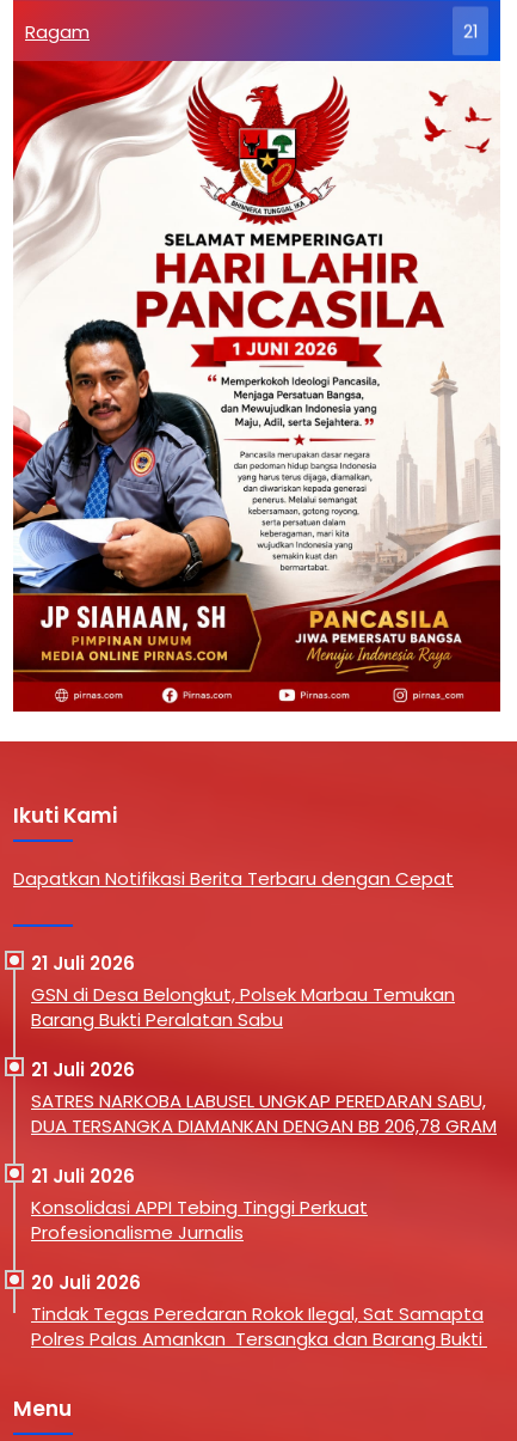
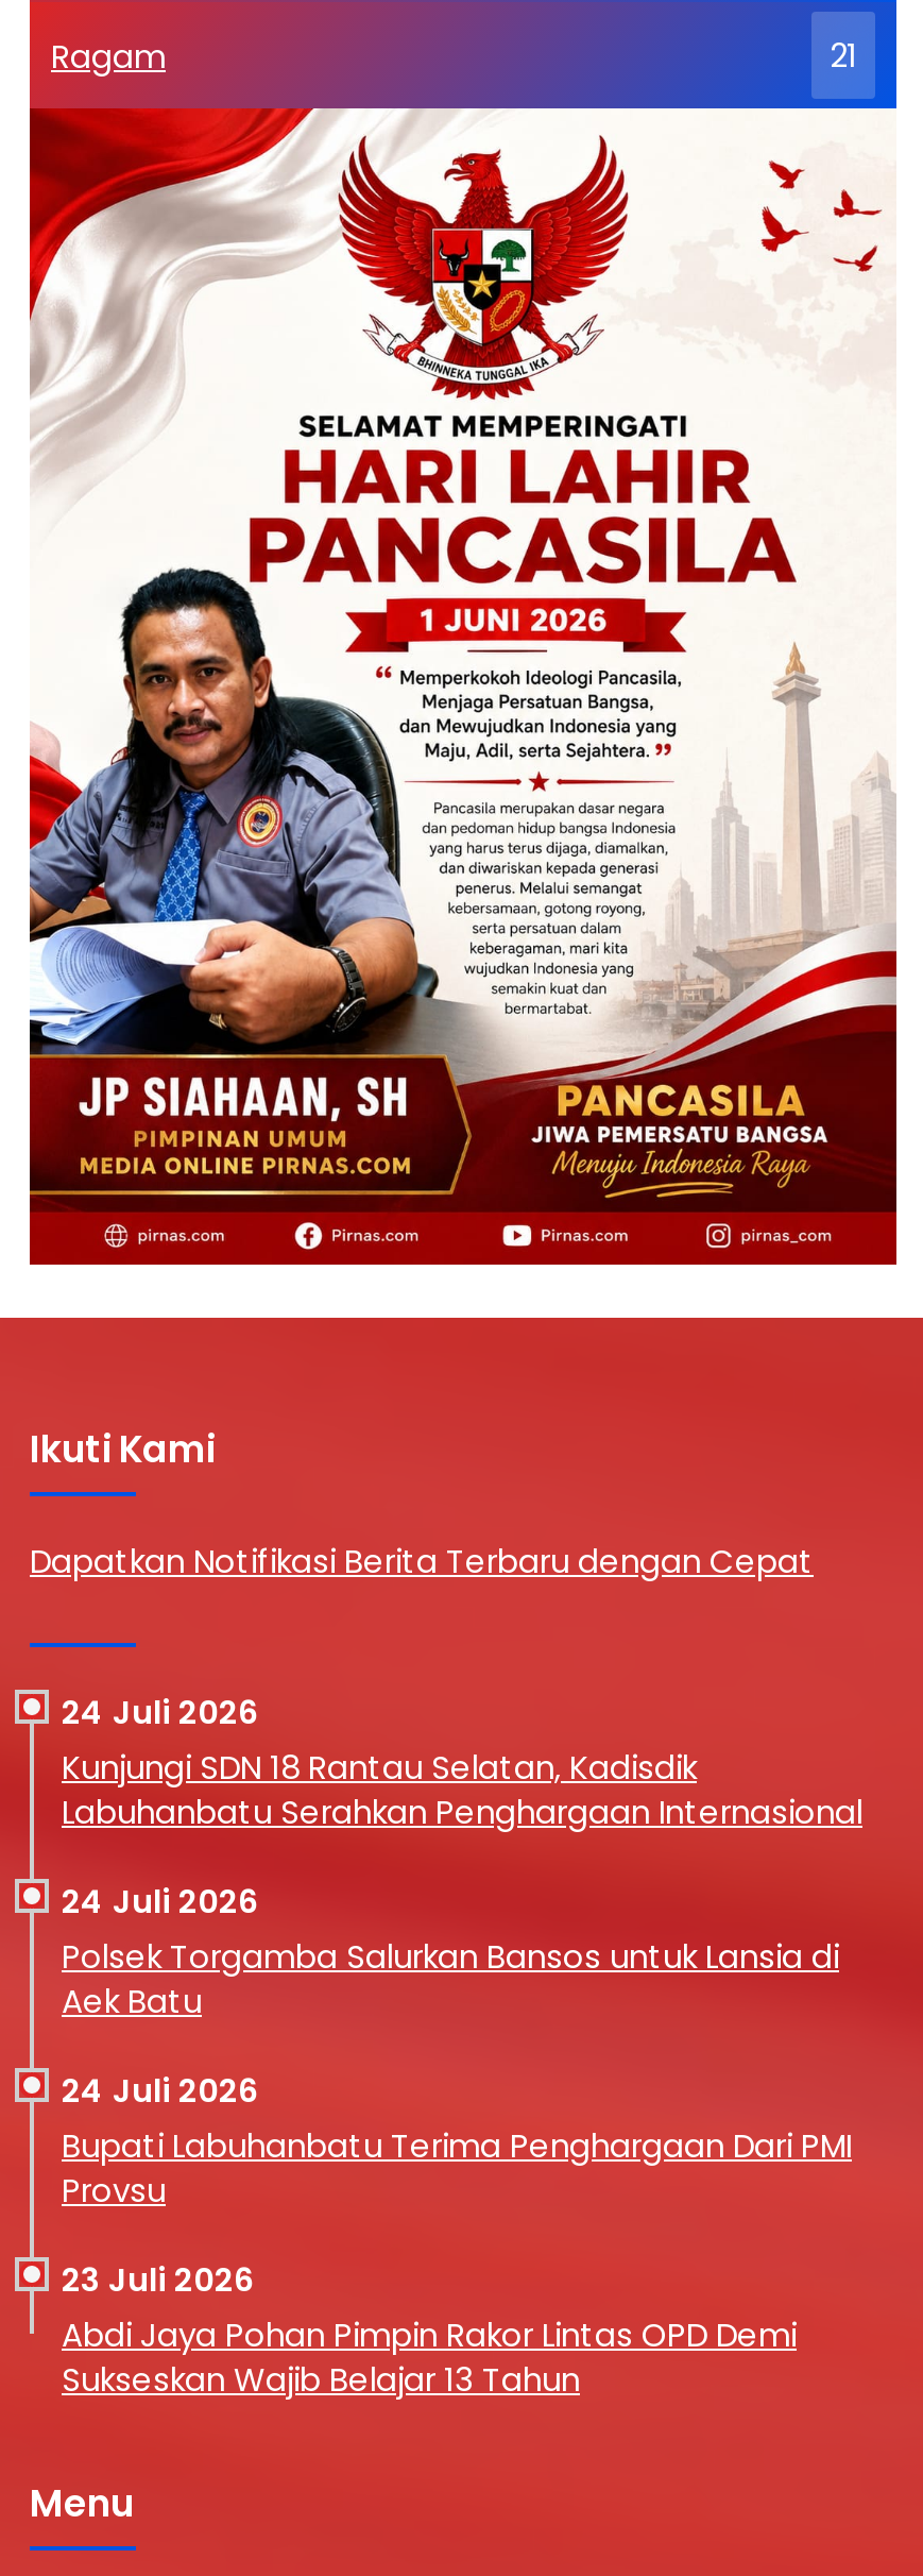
[31,951,455,1033] 21 Juli 2026 | GSN di Desa Belongkut, Polsek Marbau Temukan | Barang Bukti Peralatan Sabu -> [62,1691,862,1835] 24 Juli 2026 | Kunjungi SDN 18 Rantau Selatan, Kadisdik | Labuhanbatu Serahkan Penghargaan Internasional
[31,1058,497,1139] 21 Juli 2026 | SATRES NARKOBA LABUSEL UNGKAP PEREDARAN SABU, | DUA TERSANGKA DIAMANKAN DENGAN BB 206,78 GRAM -> [62,1880,839,2024] 24 Juli 2026 | Polsek Torgamba Salurkan Bansos untuk Lansia di | Aek Batu
[31,1164,368,1245] 21 Juli 2026 | Konsolidasi APPI Tebing Tinggi Perkuat | Profesionalisme Jurnalis -> [62,2069,852,2214] 24 Juli 2026 | Bupati Labuhanbatu Terima Penghargaan Dari PMI | Provsu
[31,1271,487,1352] 20 Juli 2026 | Tindak Tegas Peredaran Rokok Ilegal, Sat Samapta | Polres Palas Amankan Tersangka dan Barang Bukti -> [62,2258,797,2403] 23 Juli 2026 | Abdi Jaya Pohan Pimpin Rakor Lintas OPD Demi | Sukseskan Wajib Belajar 13 Tahun

